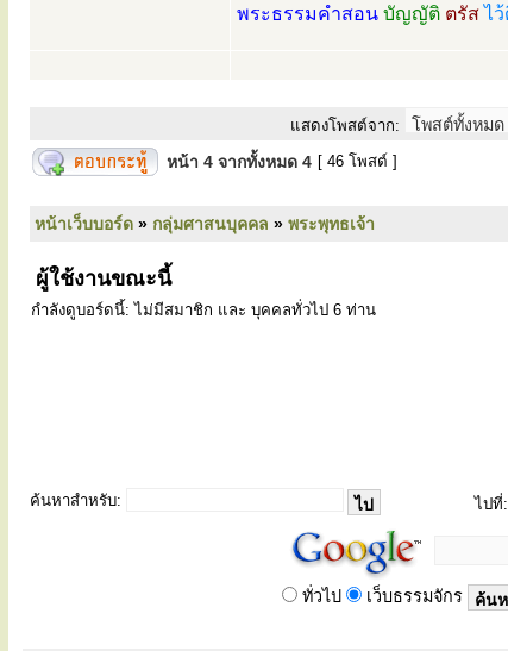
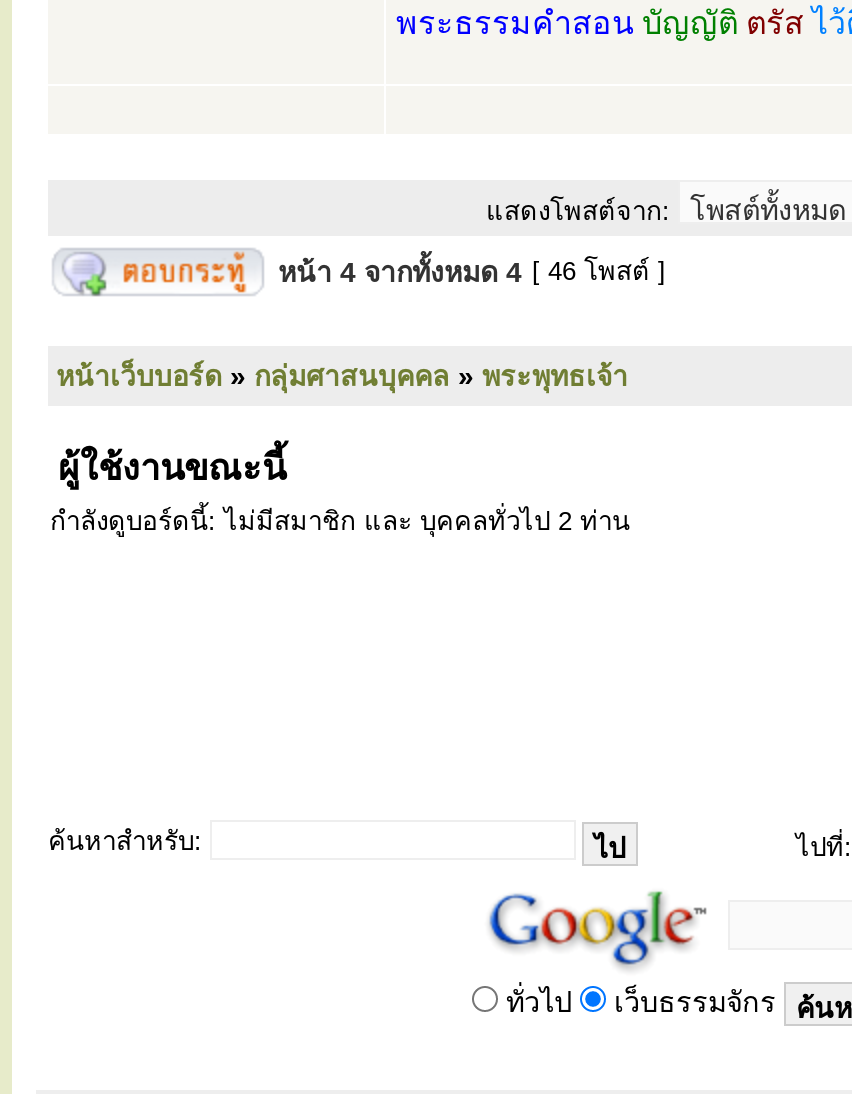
[31,301,376,319] กำลังดูบอร์ดนี้: ไม่มีสมาชิก และ บุคคลทั่วไป 6 ท่าน -> [50,506,630,536] กำลังดูบอร์ดนี้: ไม่มีสมาชิก และ บุคคลทั่วไป 2 ท่าน

